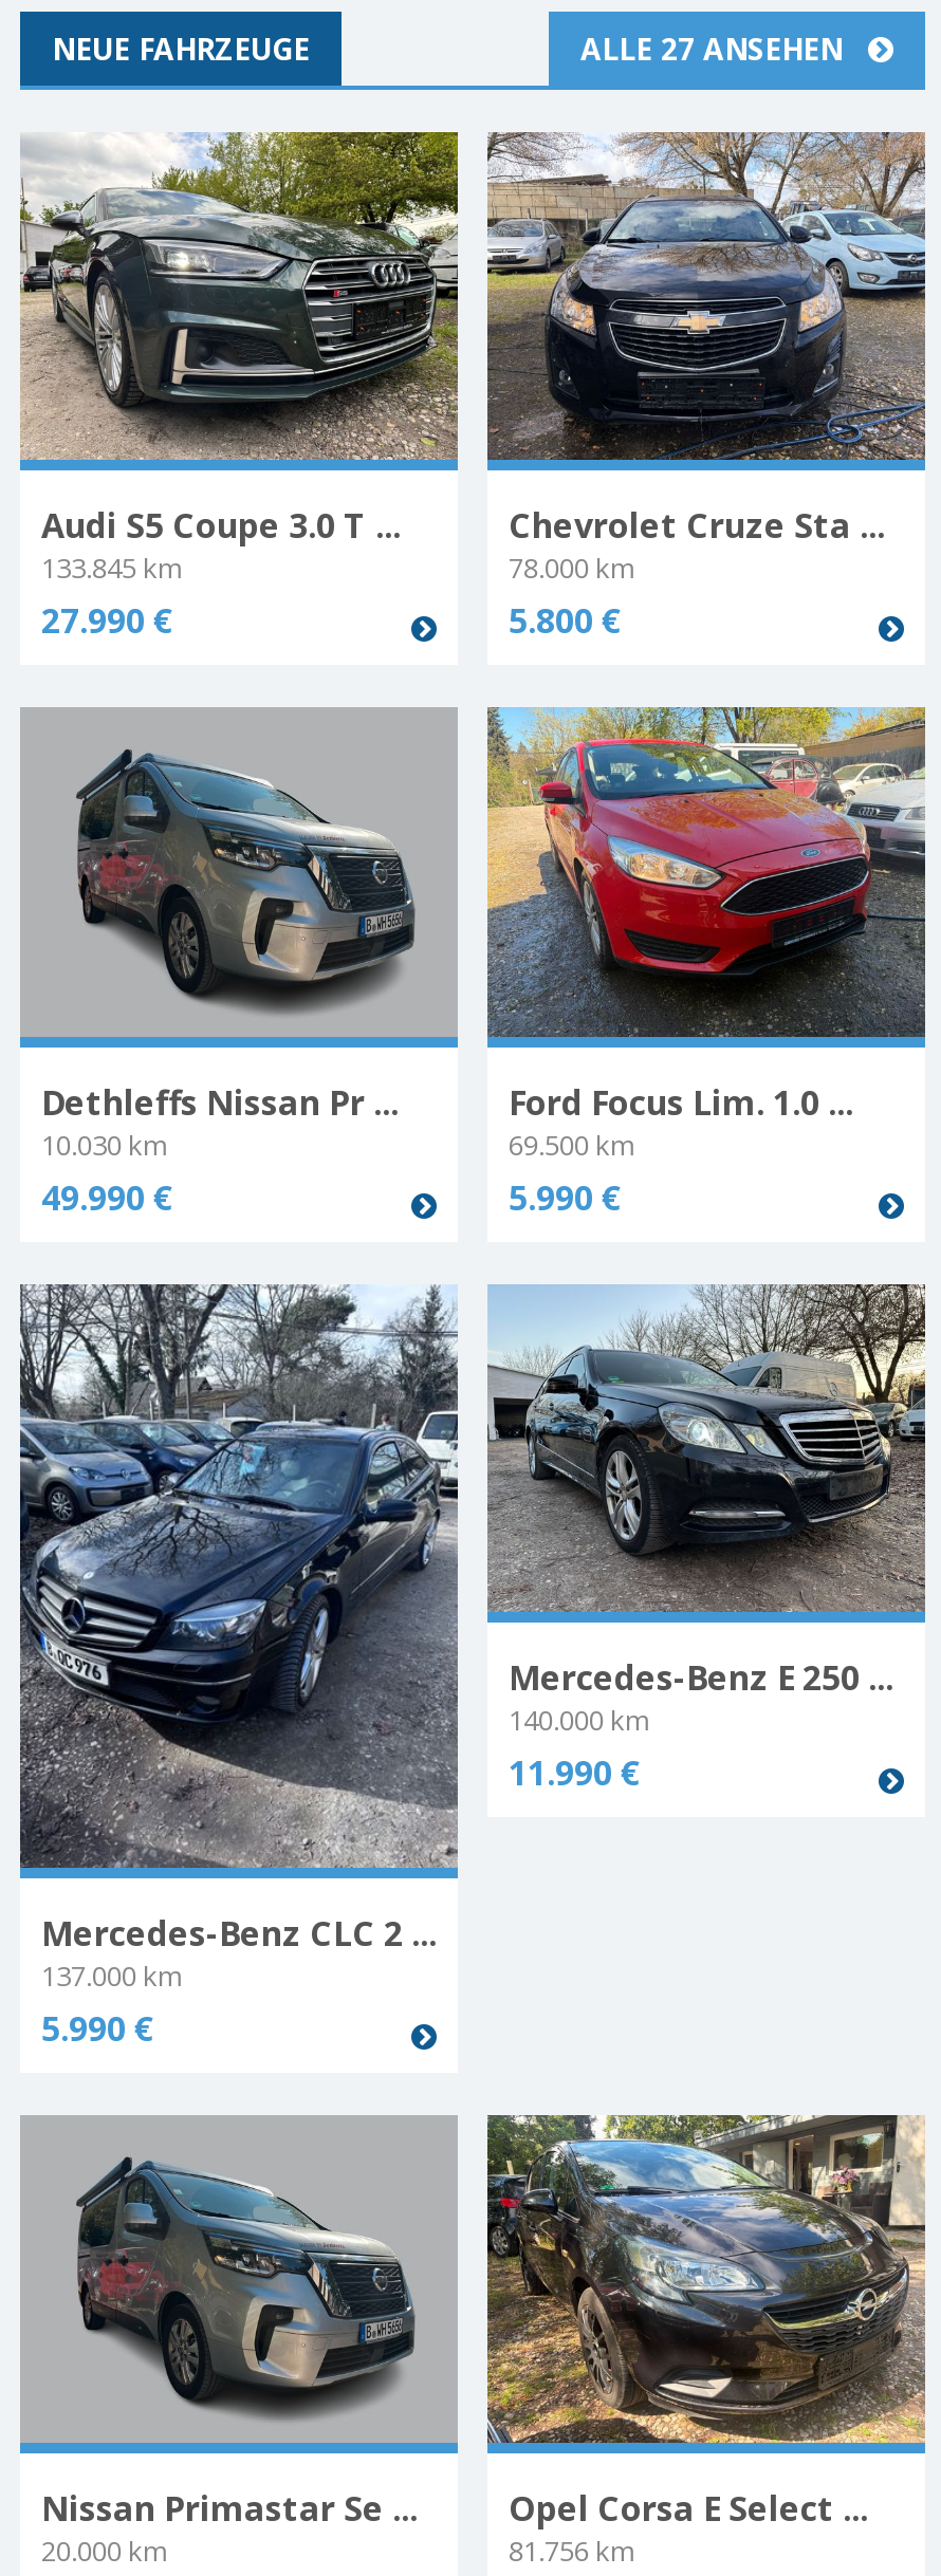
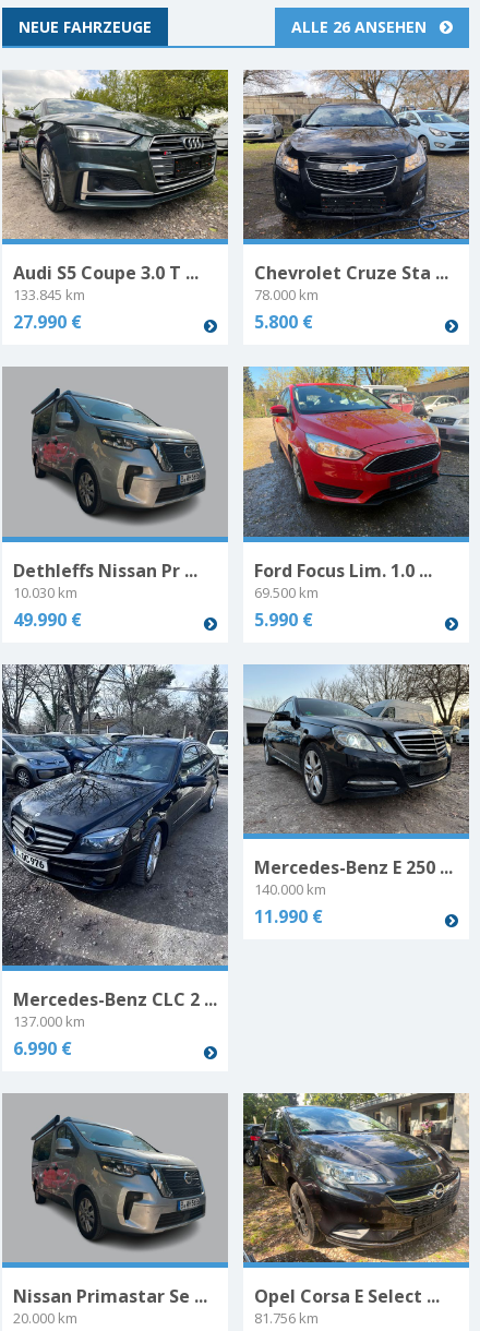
[580,29,868,69] ALLE 27 ANSEHEN -> [291,16,440,37] ALLE 26 ANSEHEN
[41,2004,155,2051] 5.990 € -> [13,1036,72,1060] 6.990 €

